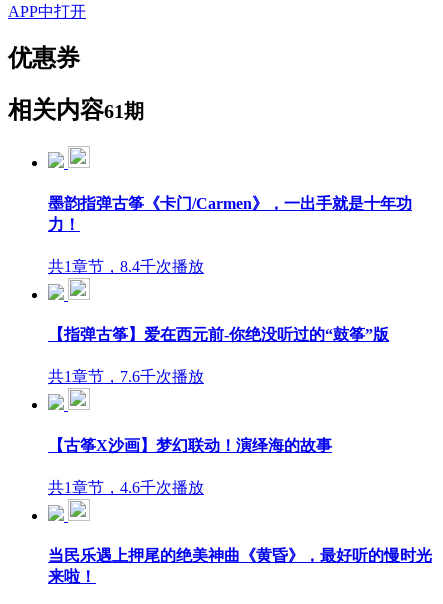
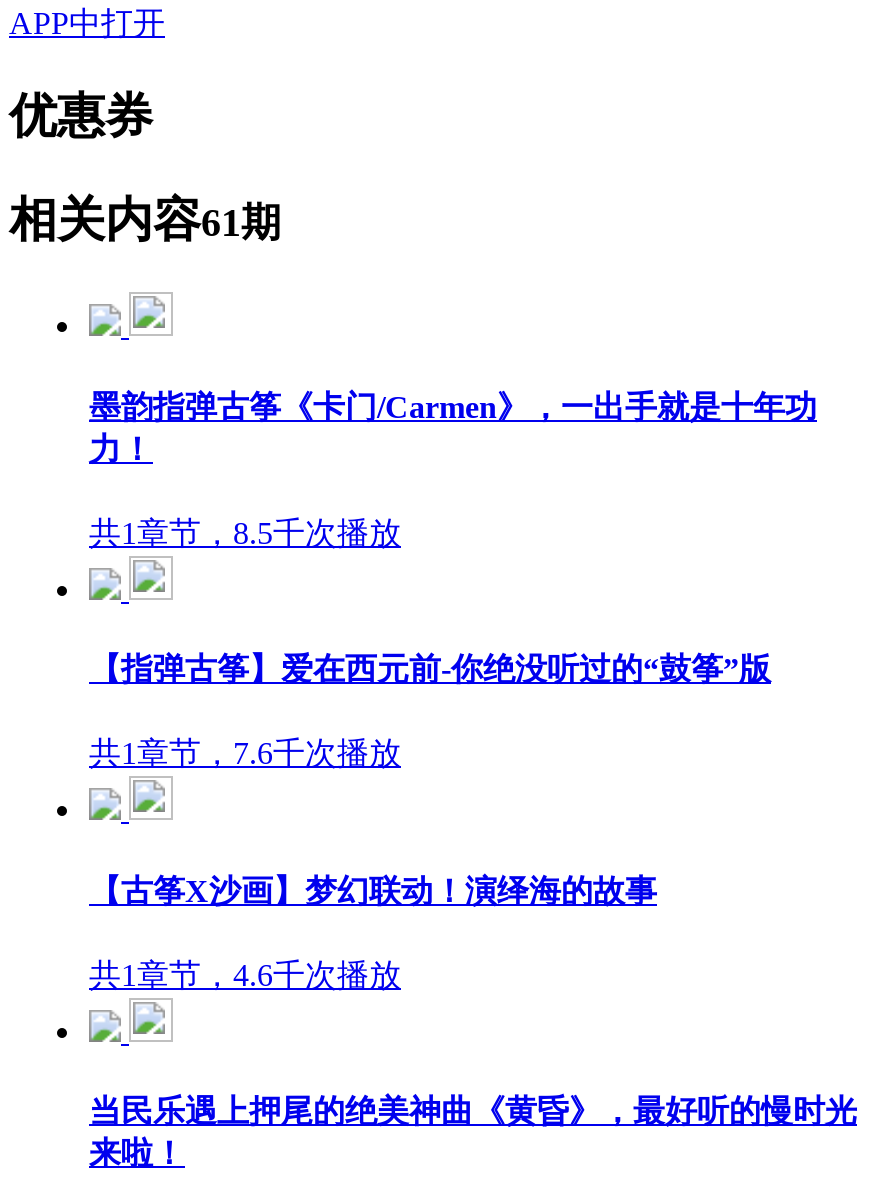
[48,258,204,275] 共1章节，8.4千次播放 -> [89,516,401,550] 共1章节，8.5千次播放

